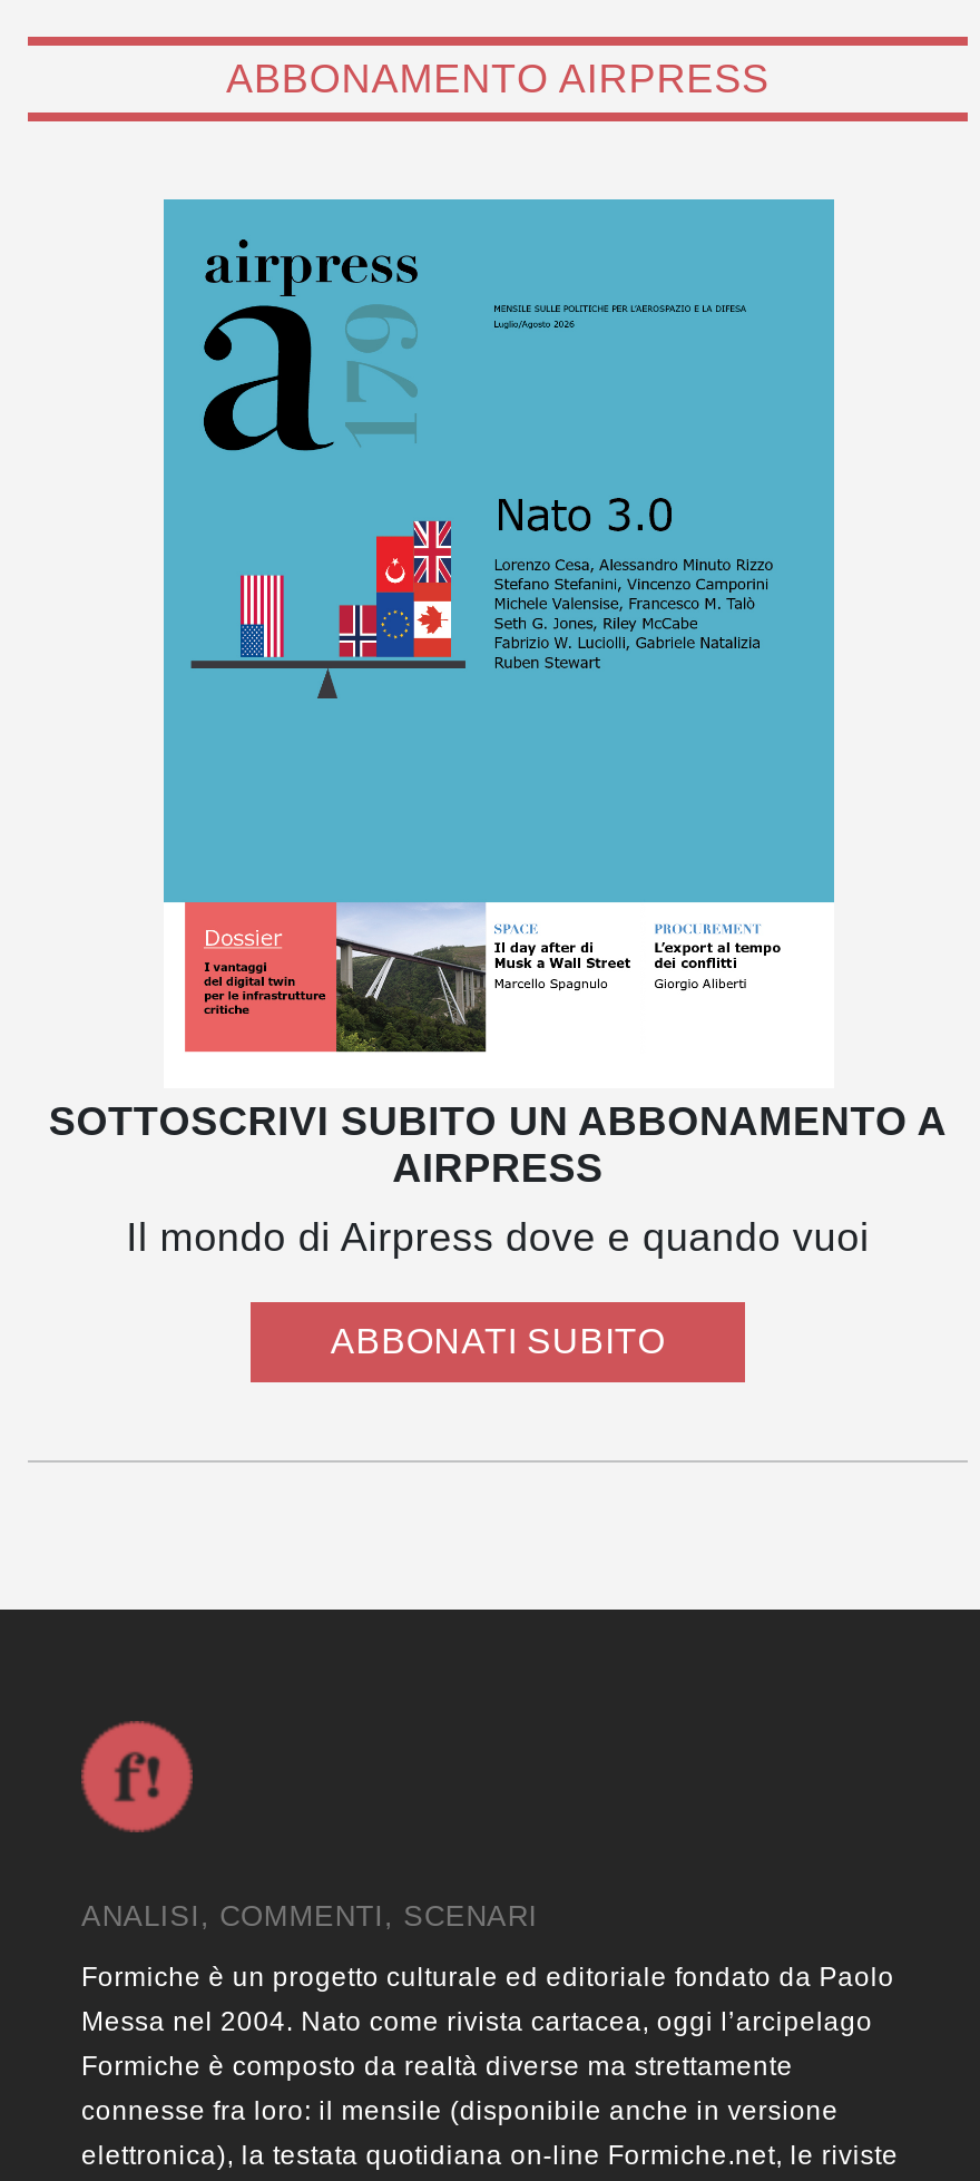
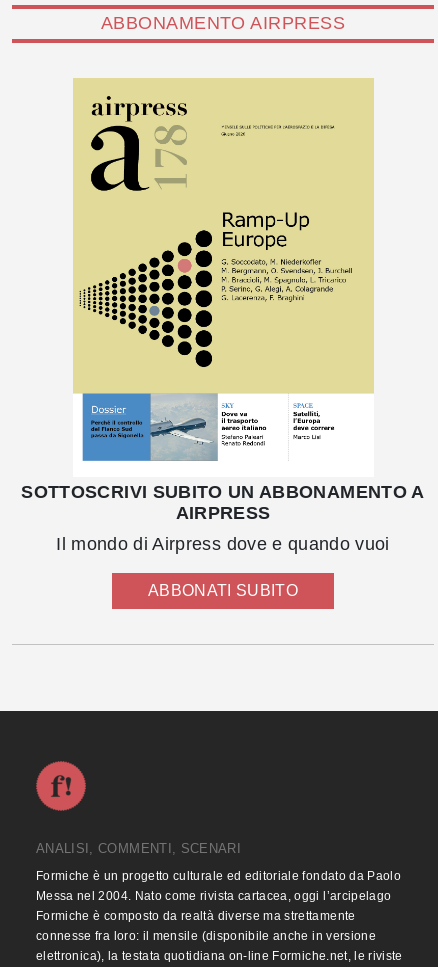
[161,198,836,1054] [image] -> [73,78,374,462] [image]

